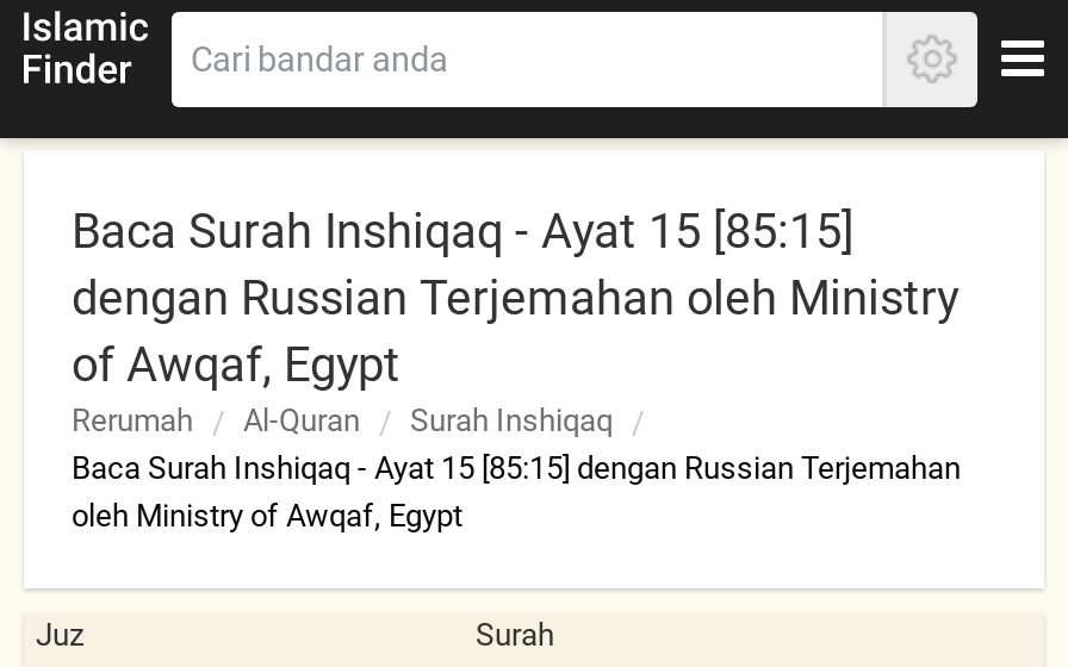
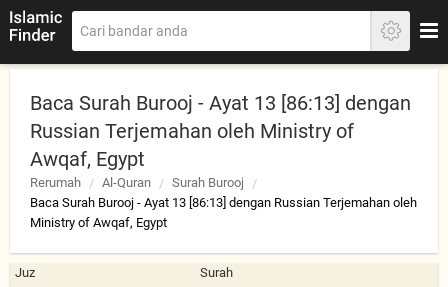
[72,202,958,393] Baca Surah Inshiqaq - Ayat 15 [85:15] | dengan Russian Terjemahan oleh Ministry | of Awqaf, Egypt -> [30,91,411,171] Baca Surah Burooj - Ayat 13 [86:13] dengan | Russian Terjemahan oleh Ministry of | Awqaf, Egypt
[72,403,961,534] Surah Inshiqaq | Baca Surah Inshiqaq - Ayat 15 [85:15] dengan Russian Terjemahan | oleh Ministry of Awqaf, Egypt -> [30,175,417,230] Surah Burooj | Baca Surah Burooj - Ayat 13 [86:13] dengan Russian Terjemahan oleh | Ministry of Awqaf, Egypt

